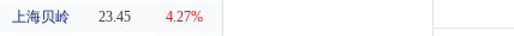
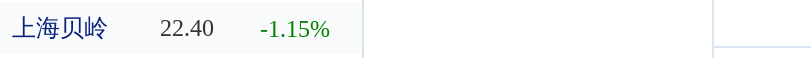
[98,8,131,25] 23.45 -> [160,14,214,42] 22.40
[166,9,203,25] 4.27% -> [260,14,330,42] -1.15%

